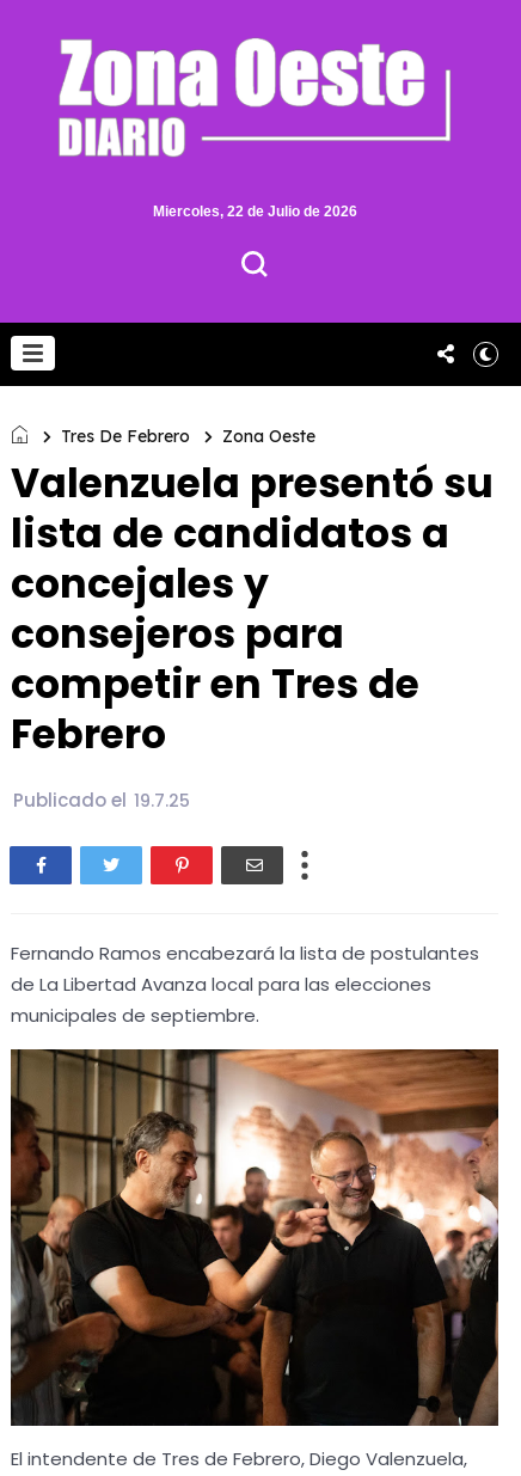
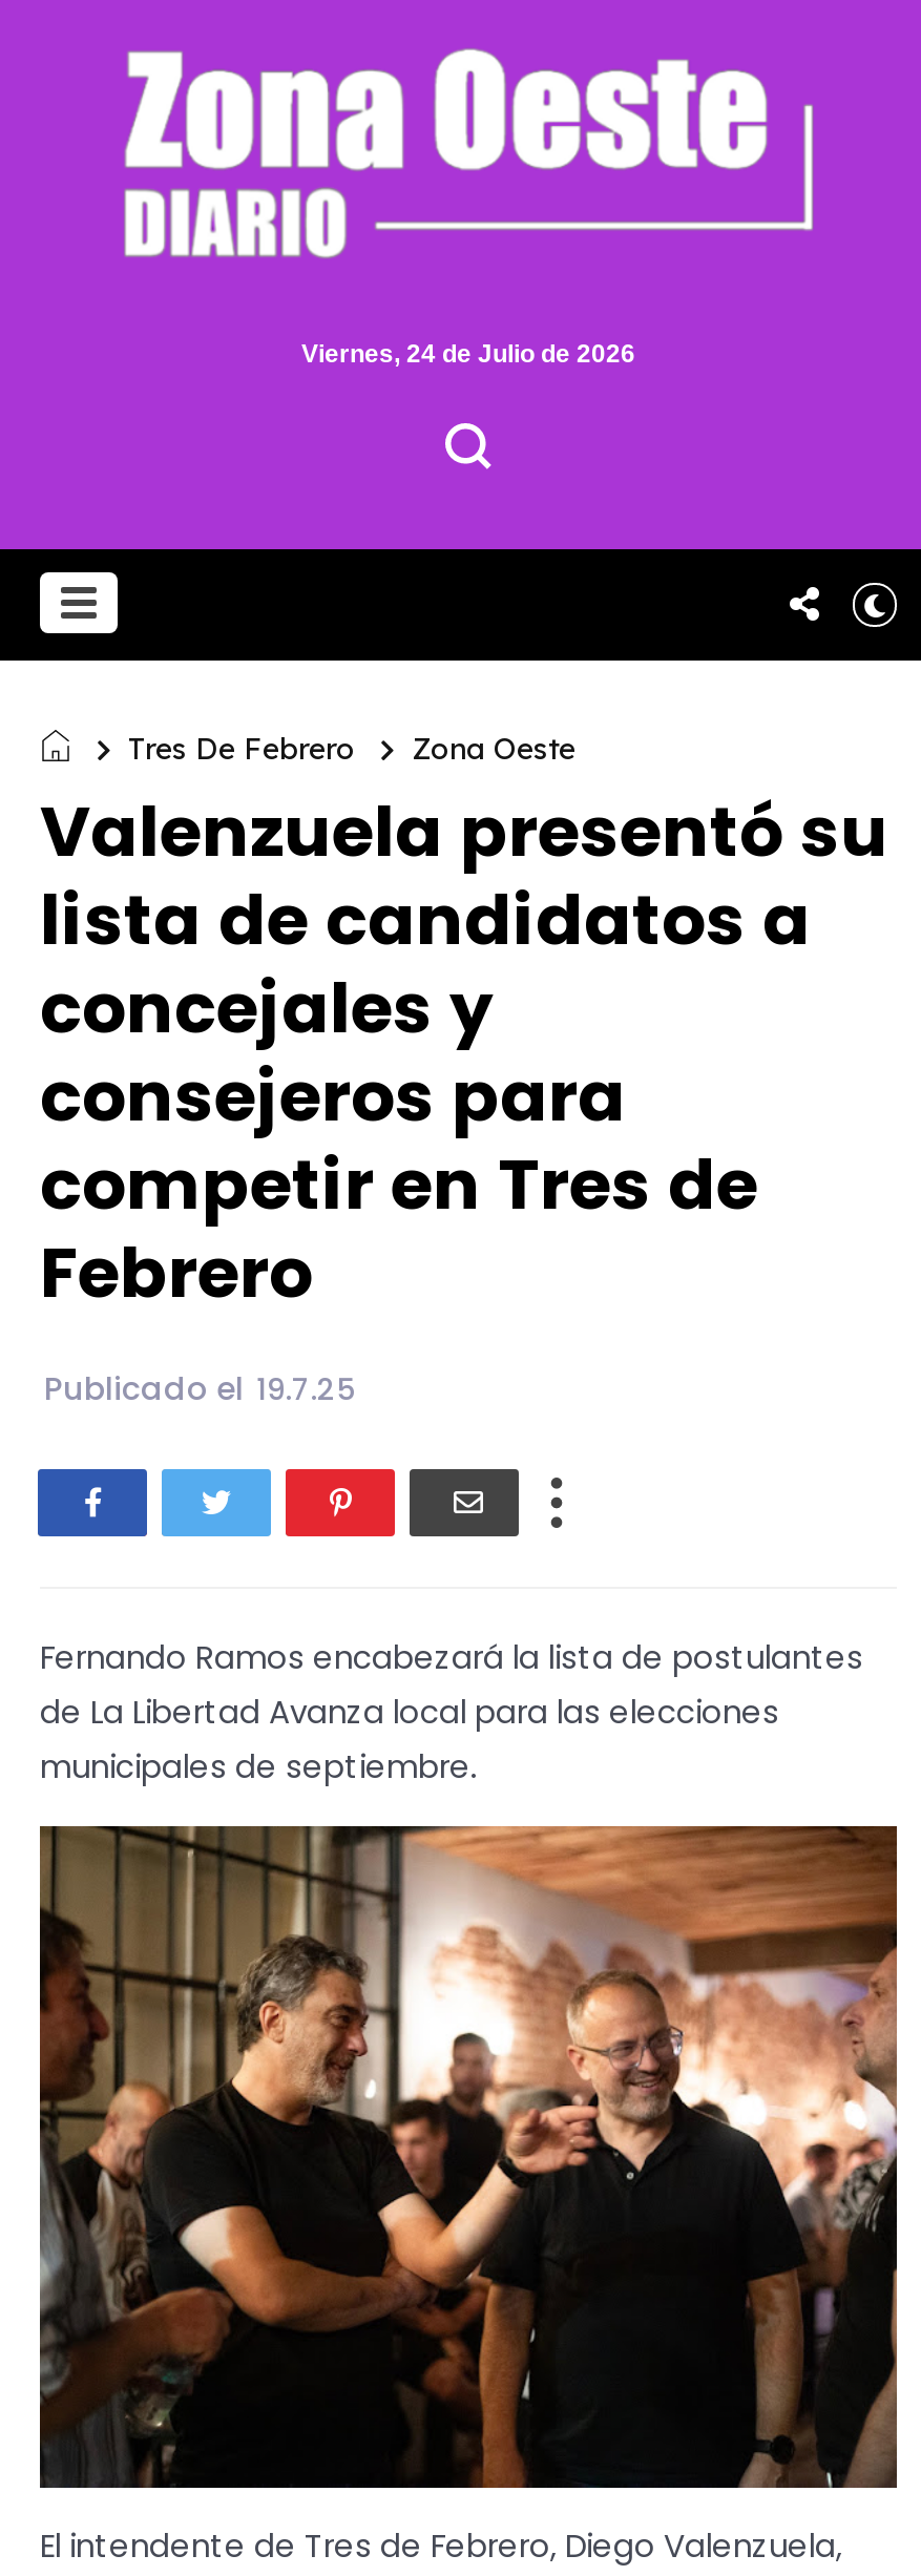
[152,203,357,220] Miercoles, 22 de Julio de 2026 -> [301,339,635,369] Viernes, 24 de Julio de 2026

